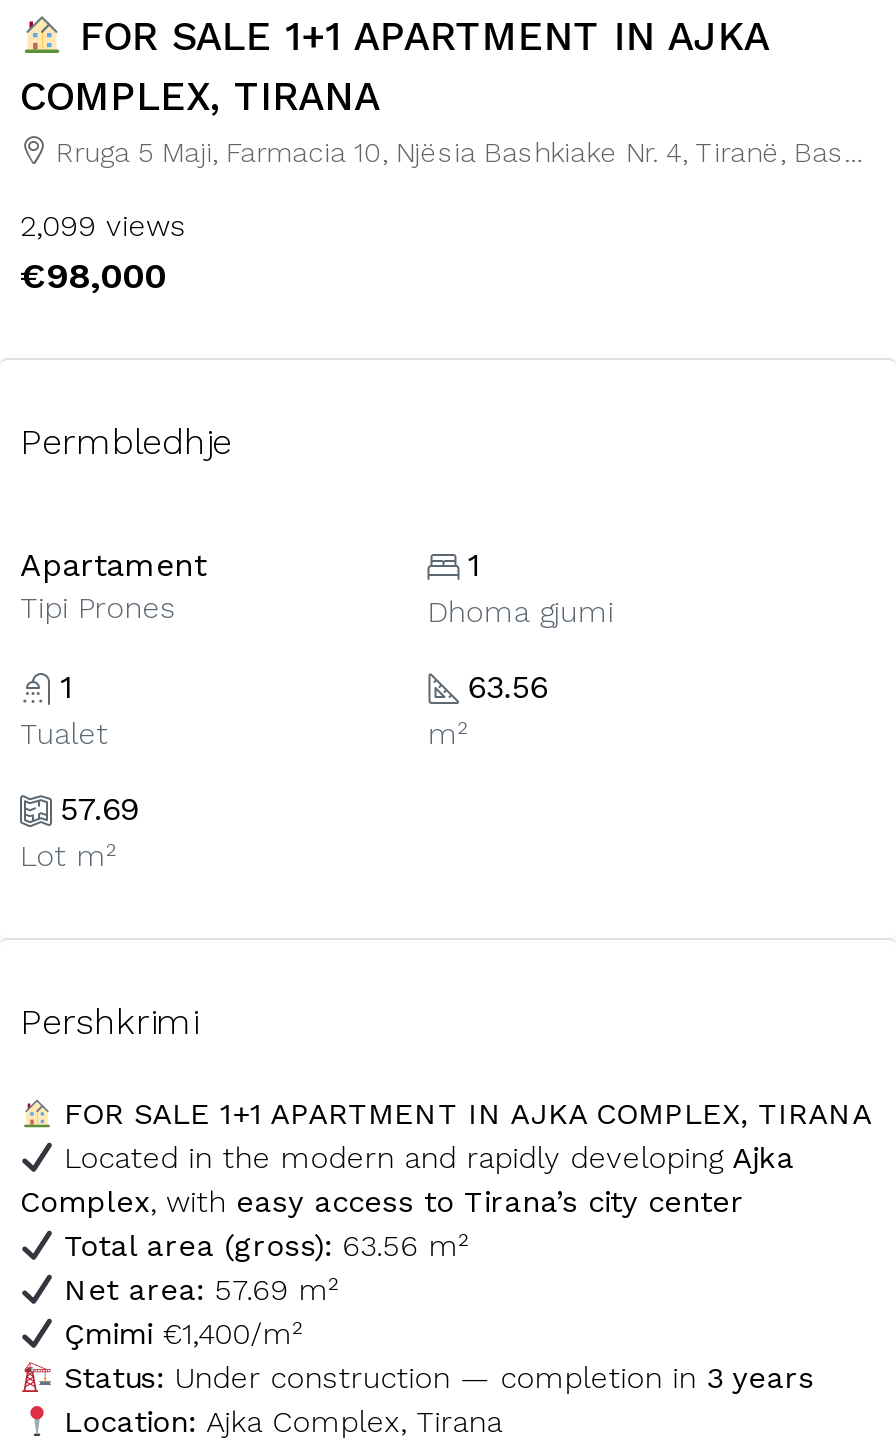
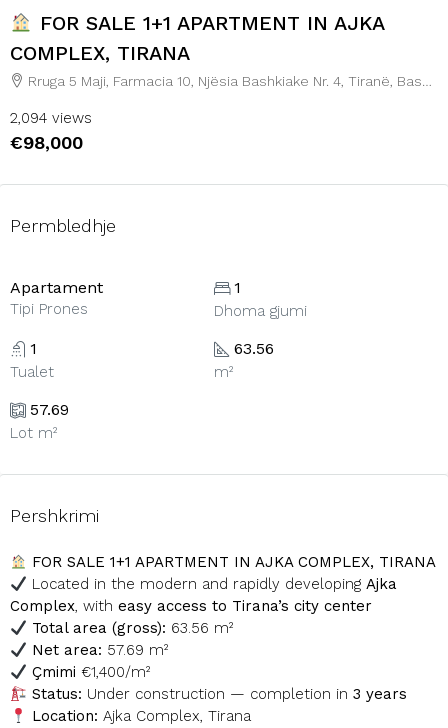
[20,208,186,244] 2,099 views -> [10,109,92,127] 2,094 views

